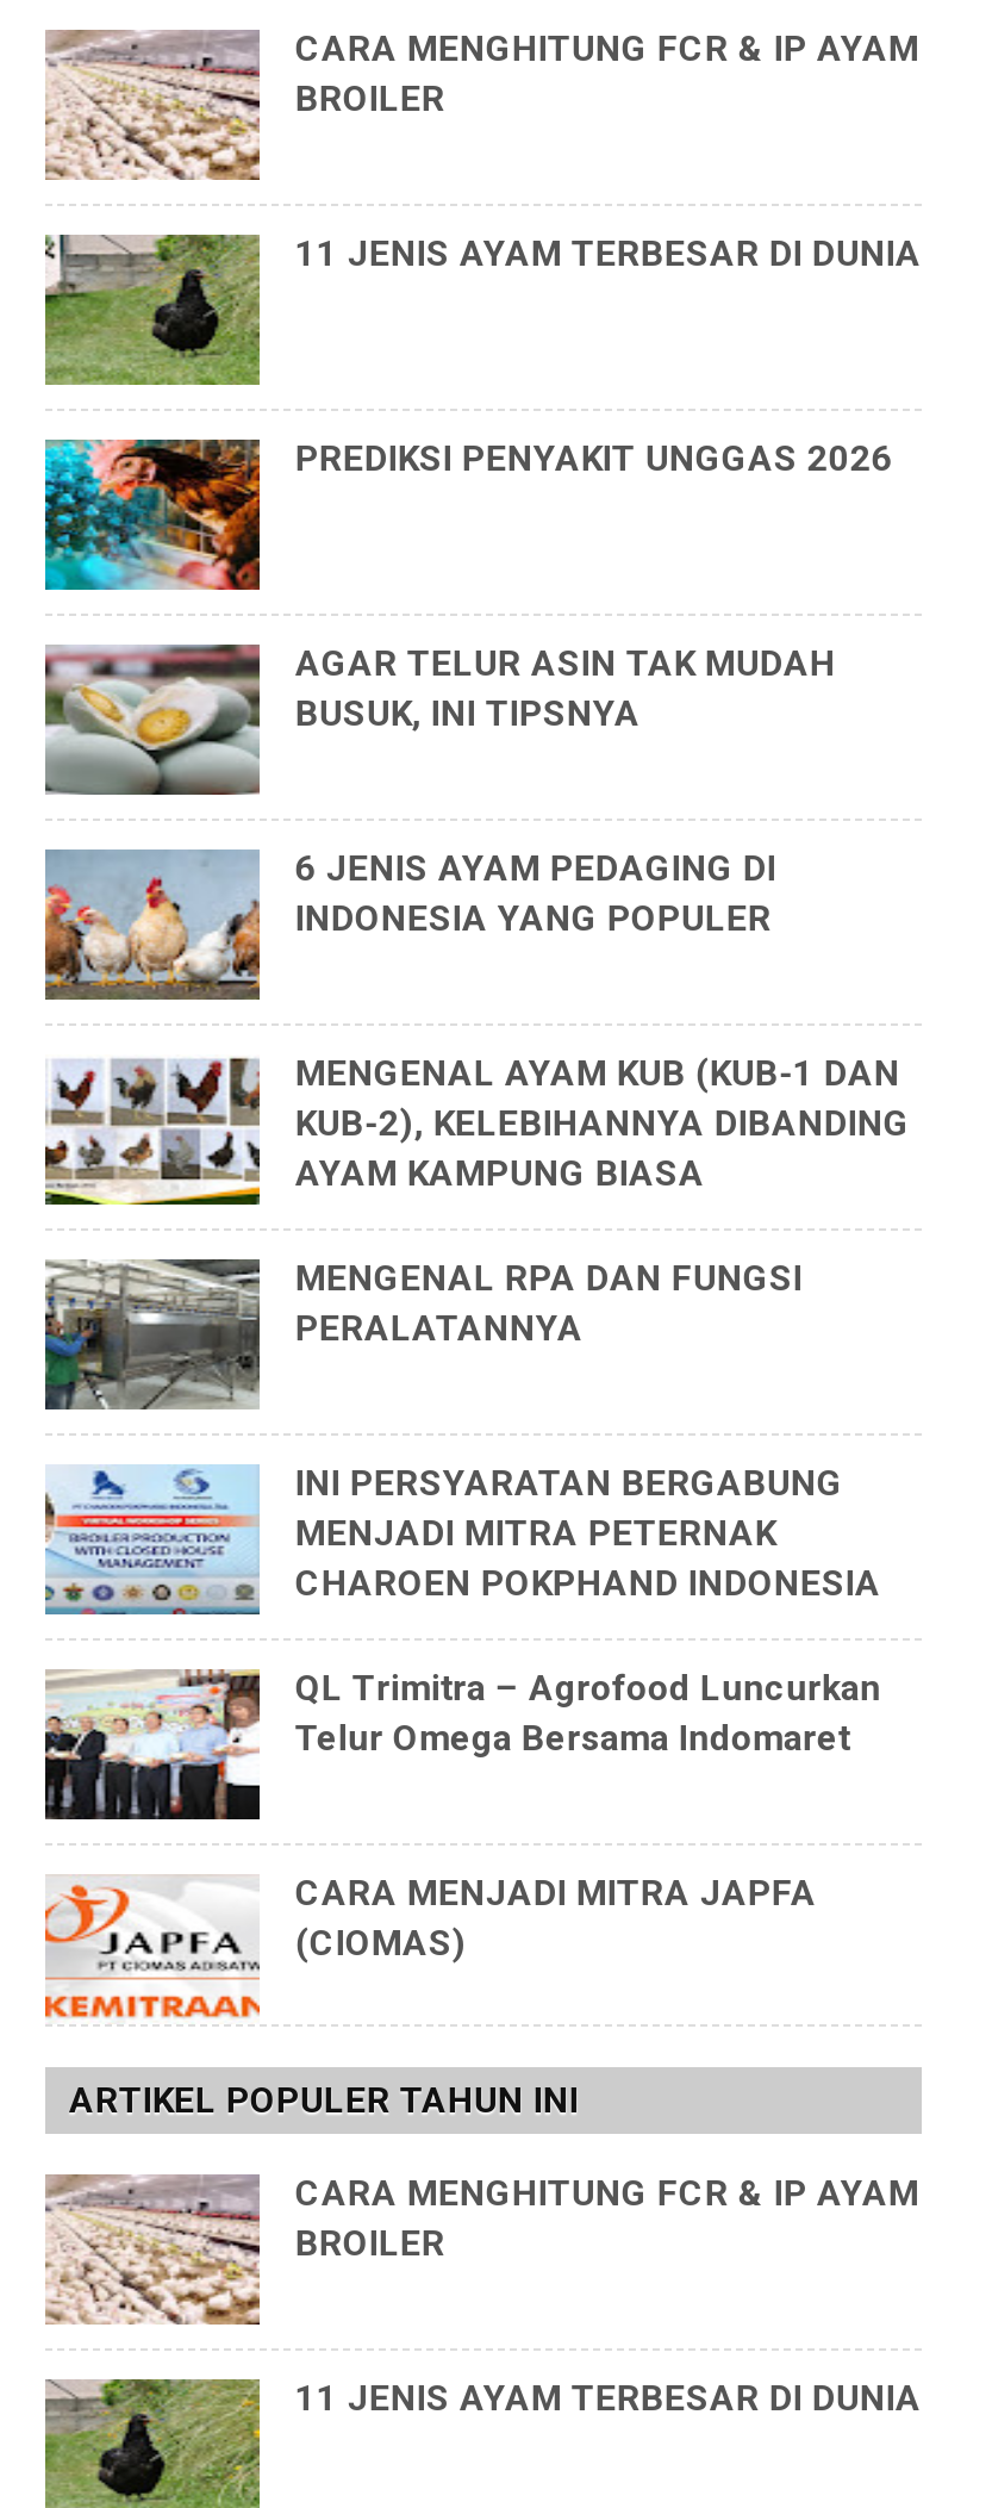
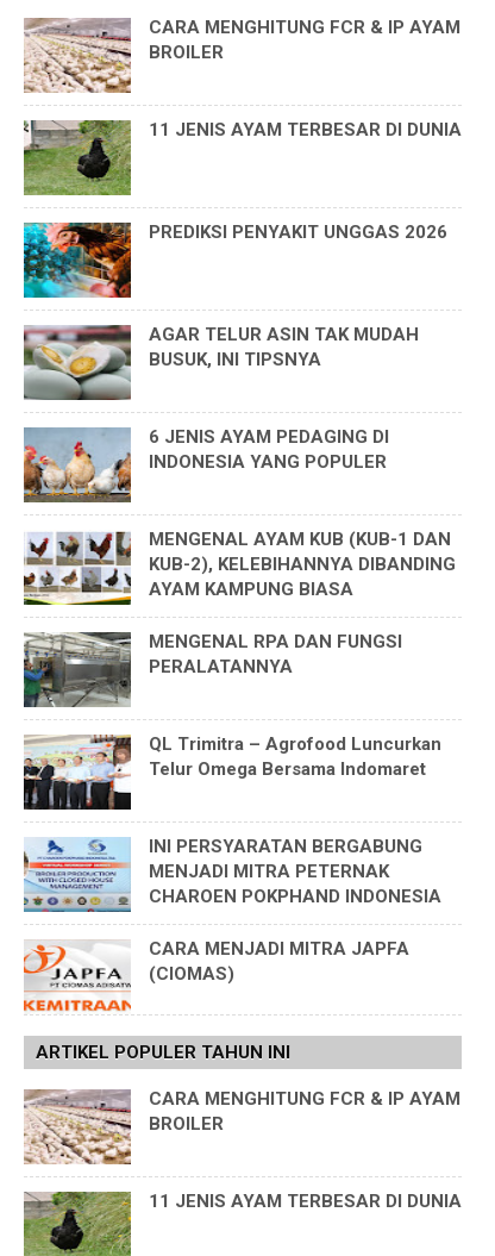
moved [40,1462,881,1622] -> [21,836,441,916]: [image] | INI PERSYARATAN BERGABUNG | MENJADI MITRA PETERNAK | CHAROEN POKPHAND INDONESIA
moved [43,1667,881,1822] -> [23,733,441,811]: [image] | QL Trimitra – Agrofood Luncurkan | Telur Omega Bersama Indomaret

